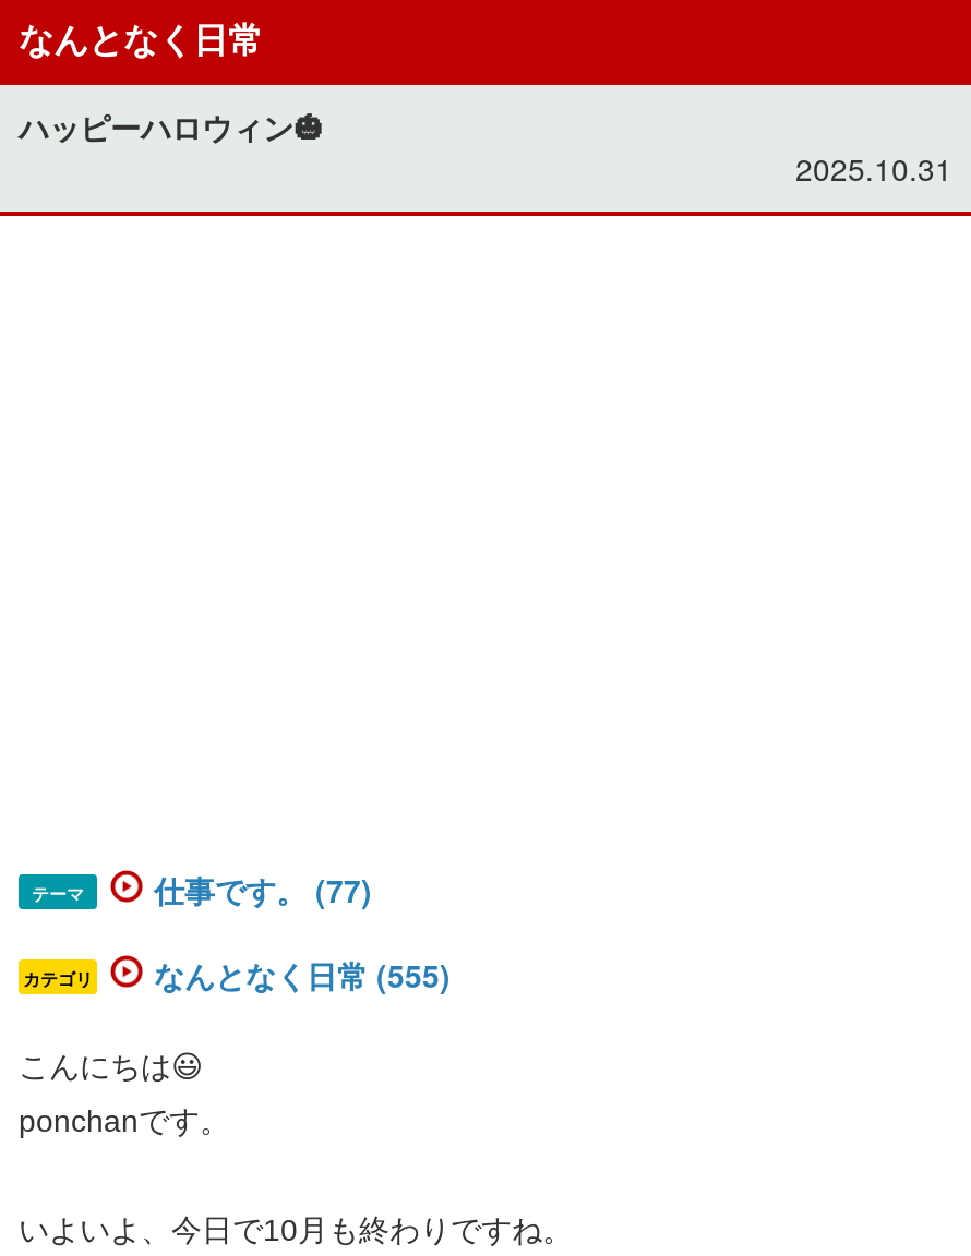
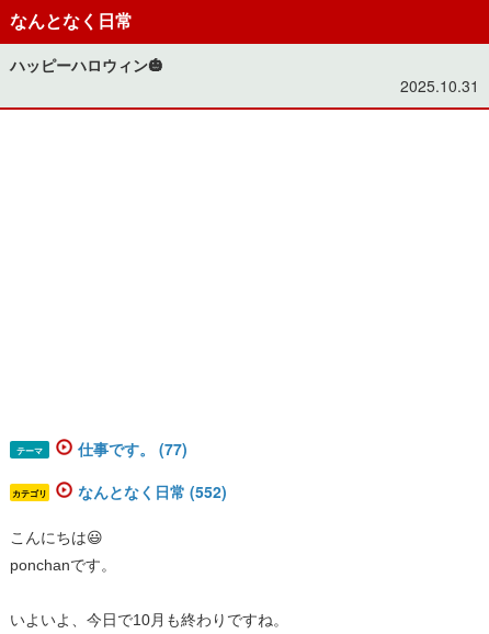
[154,952,451,996] なんとなく日常 (555) -> [78,480,227,502] なんとなく日常 (552)

